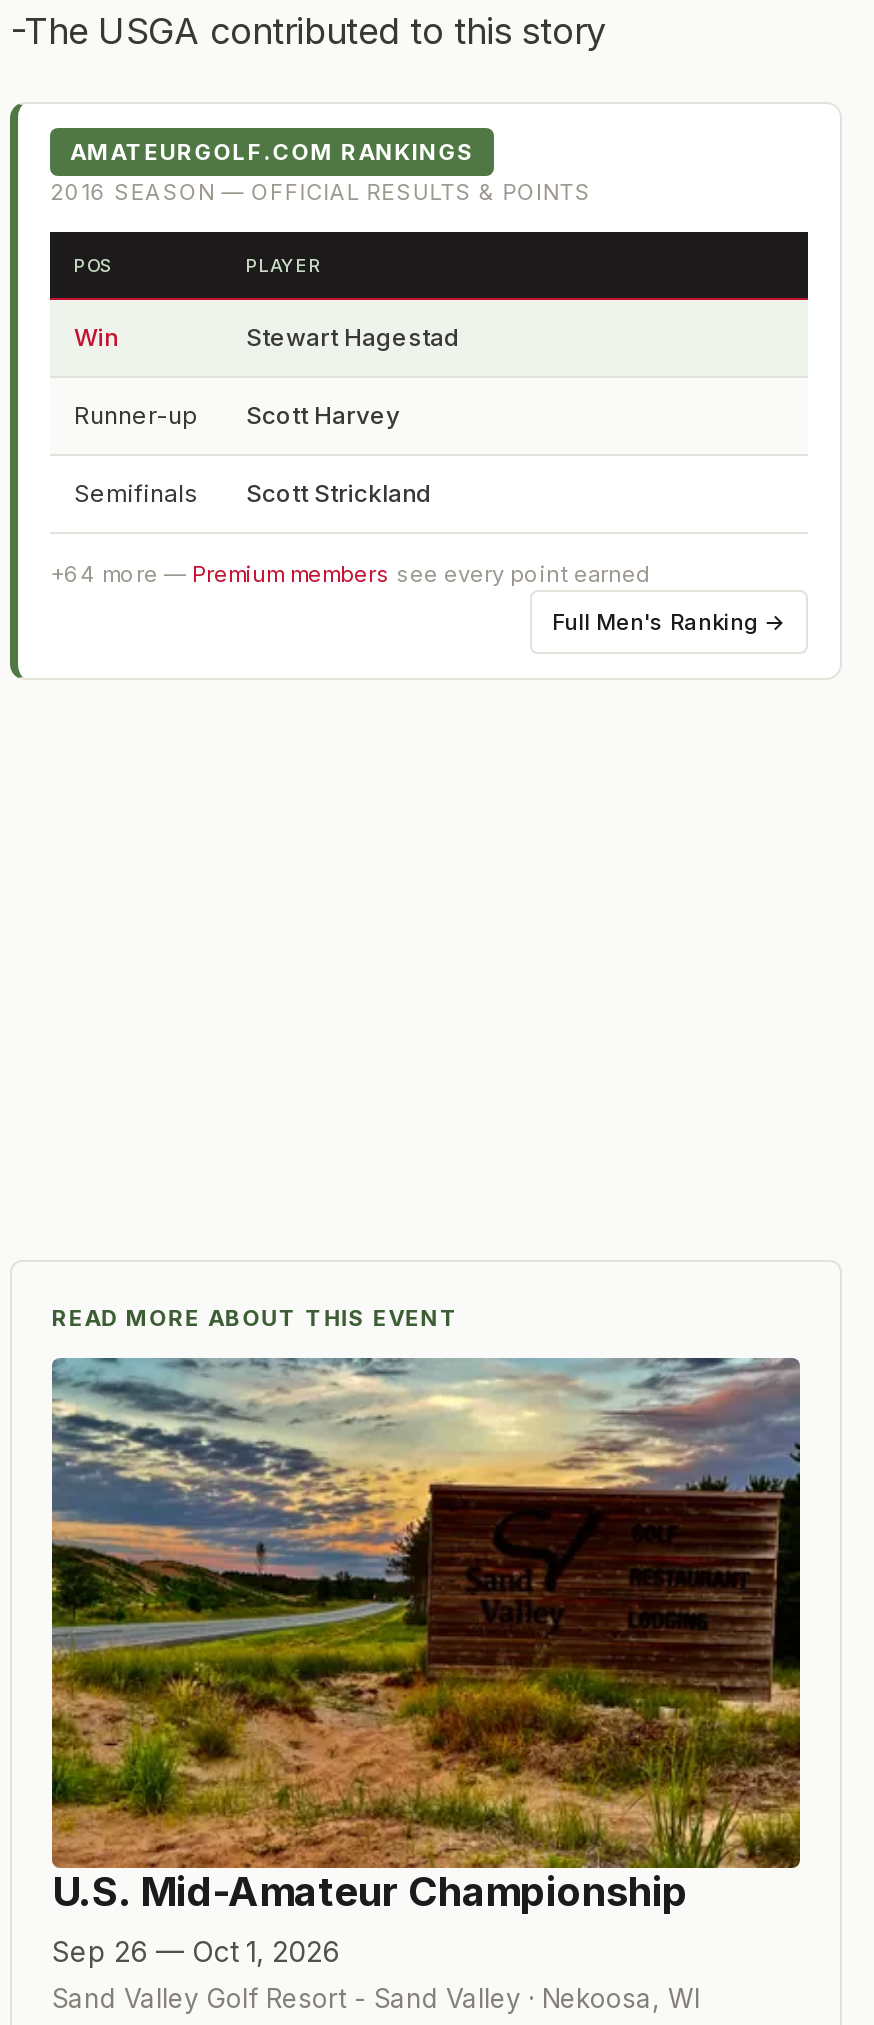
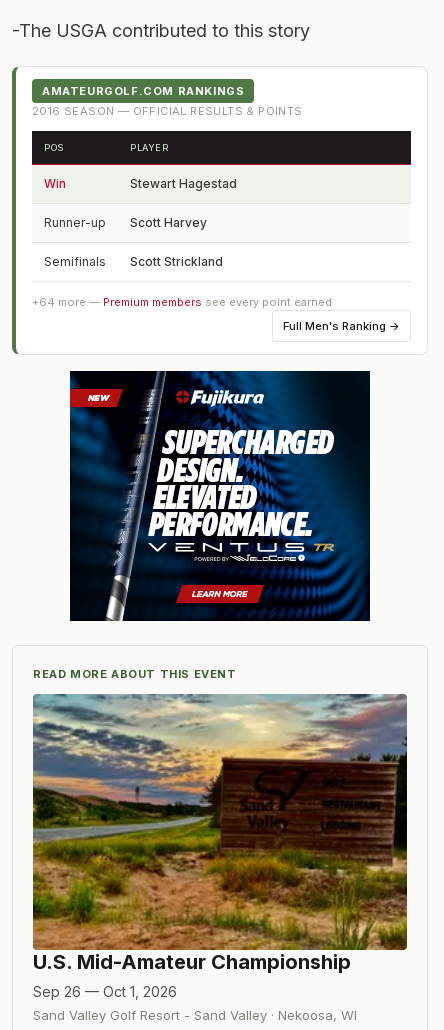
none -> [69,370,371,622] [image]

